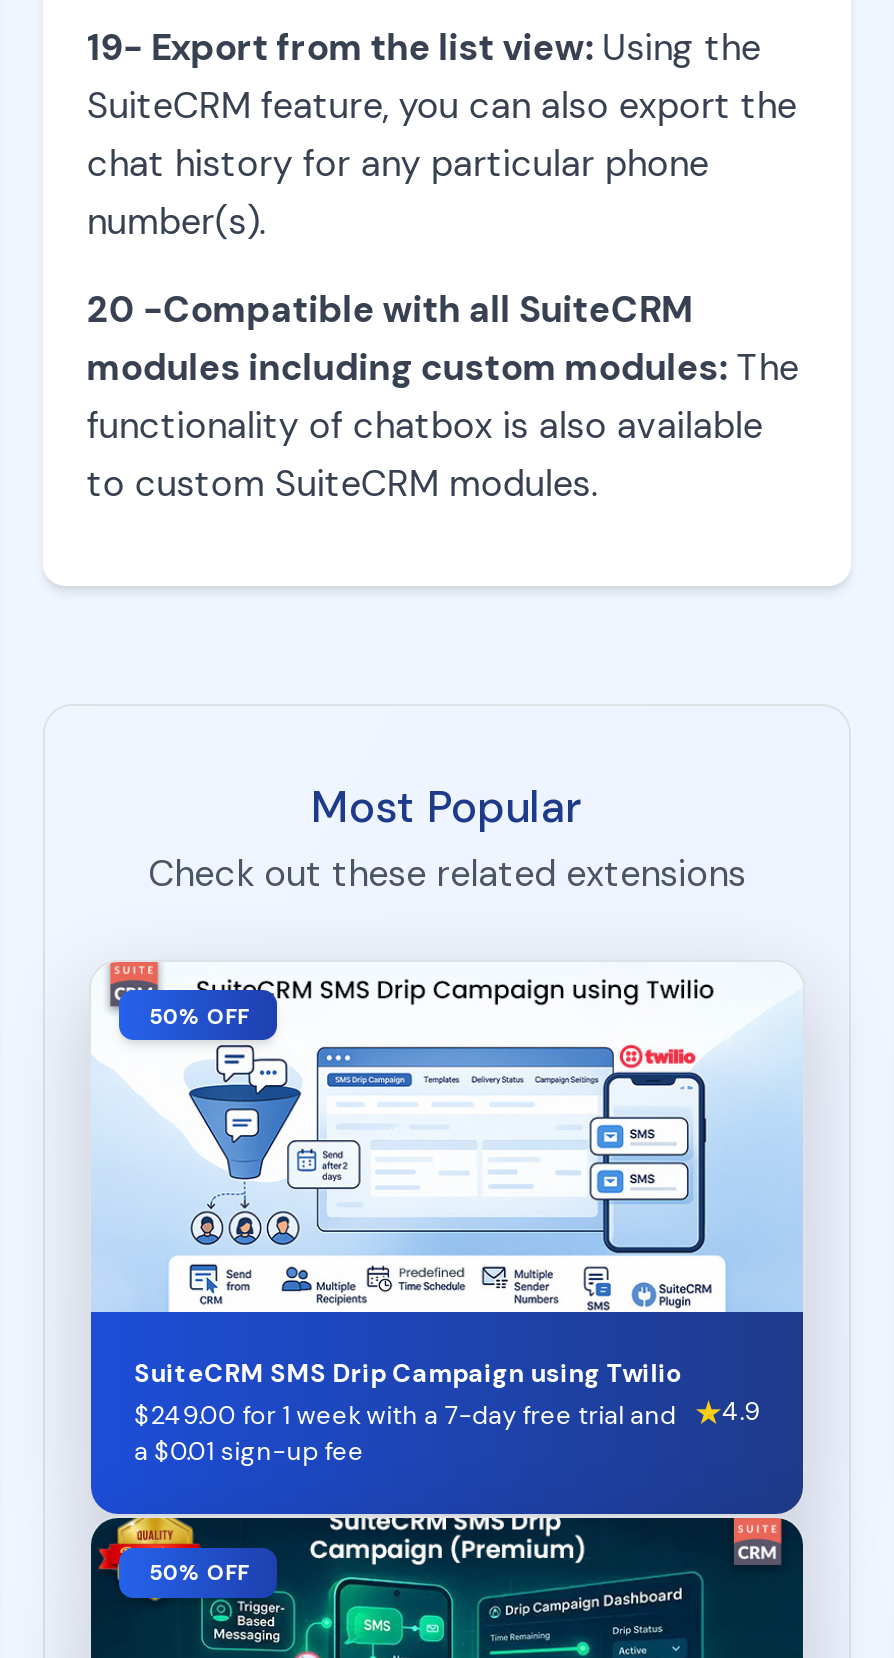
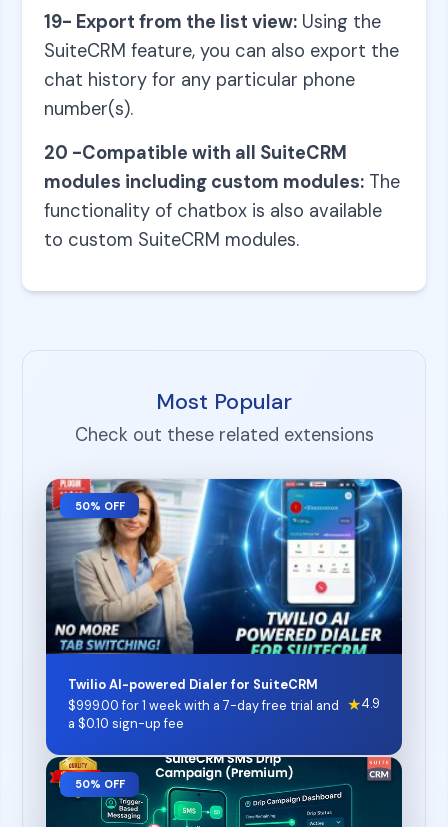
[91,962,803,1468] [image] | SuiteCRM SMS Drip Campaign using Twilio | $249.00 for 1 week with a 7-day free trial and | a $0.01 sign-up fee -> [45,478,403,732] [image] | Twilio AI-powered Dialer for SuiteCRM | $999.00 for 1 week with a 7-day free trial and | a $0.10 sign-up fee

